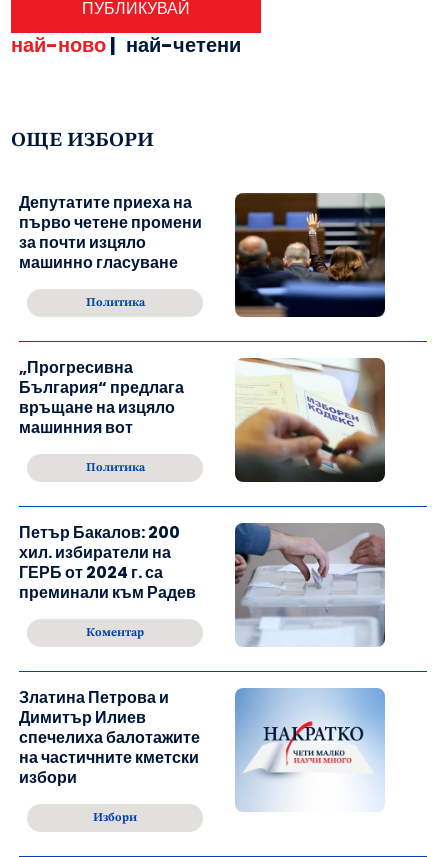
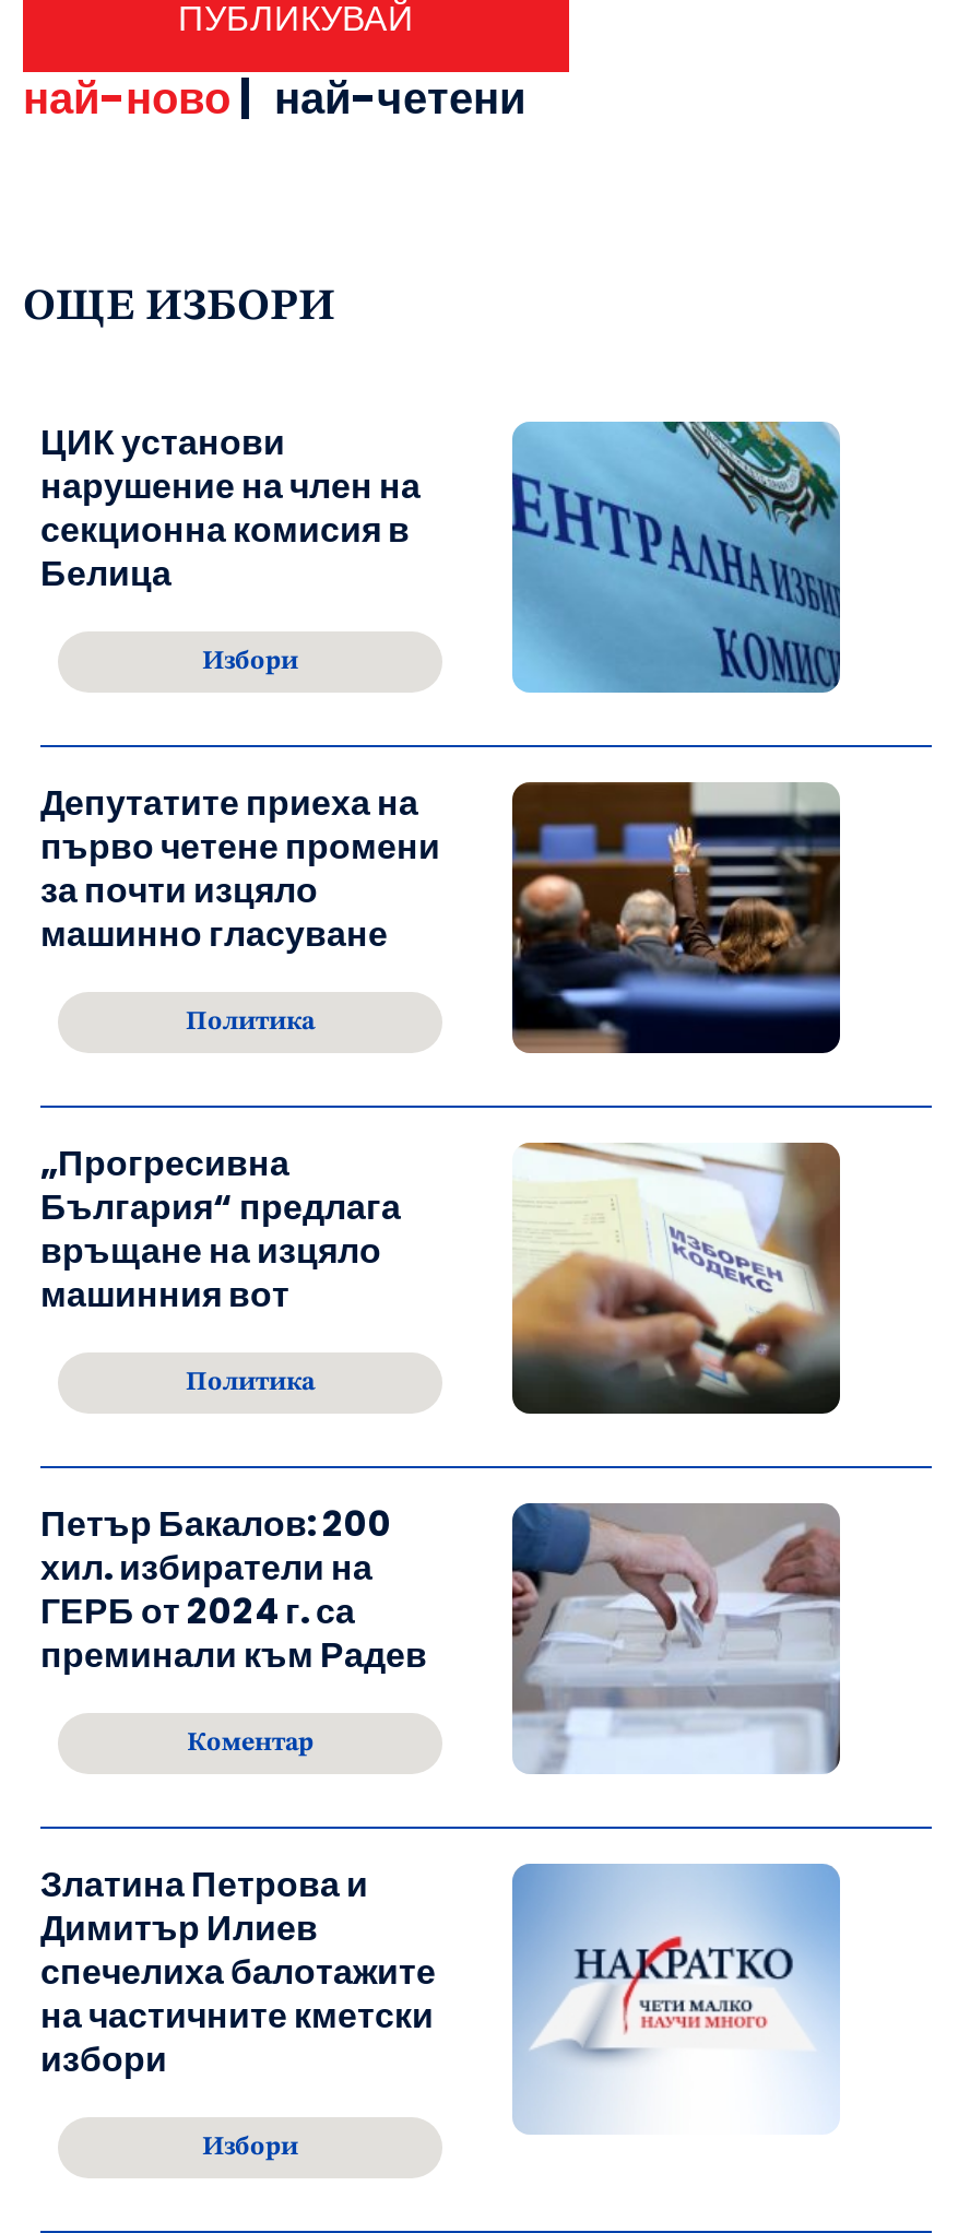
none -> [40,418,421,676] ЦИК установи | нарушение на член на | секционна комисия в | Белица | Избори
none -> [510,420,842,695] [image]

